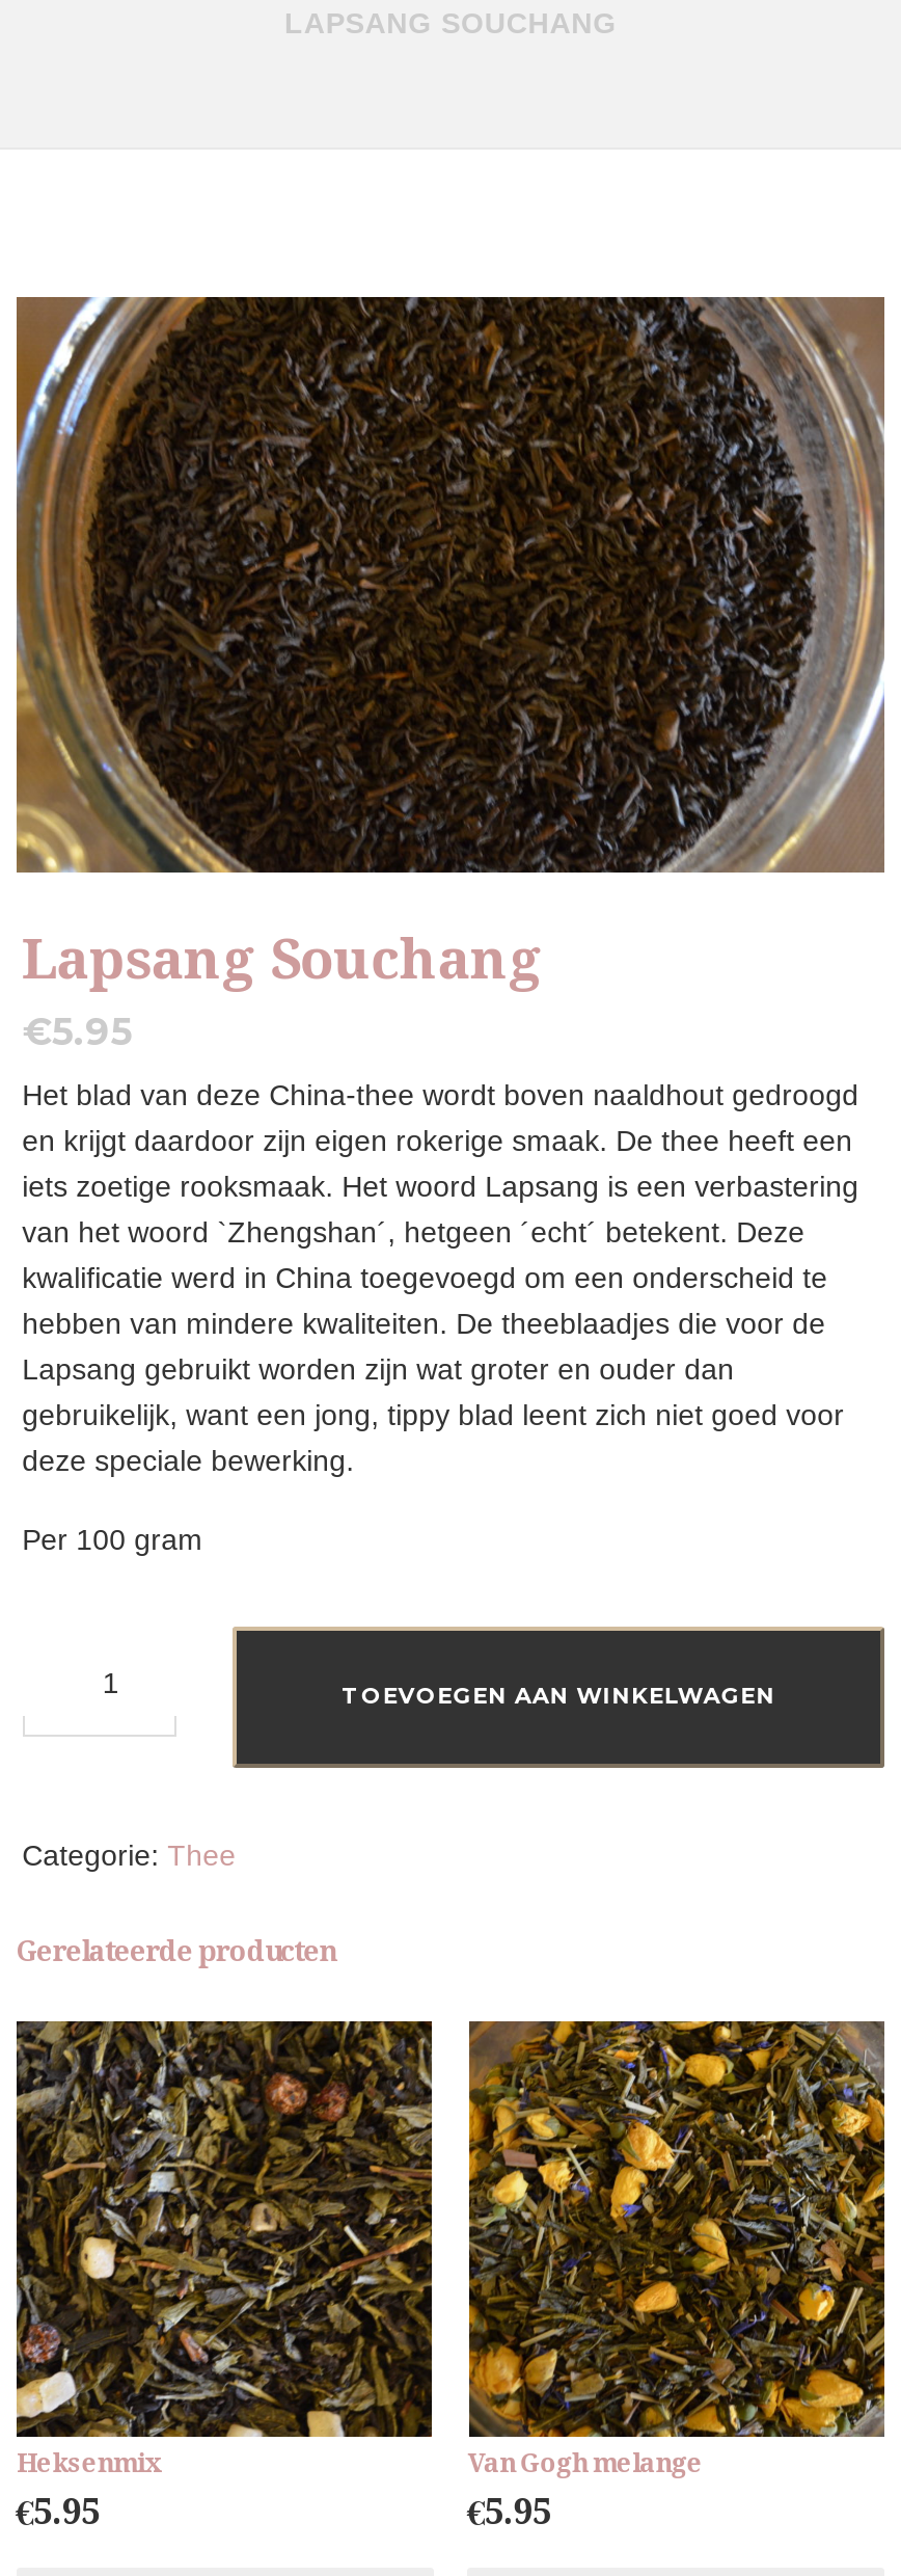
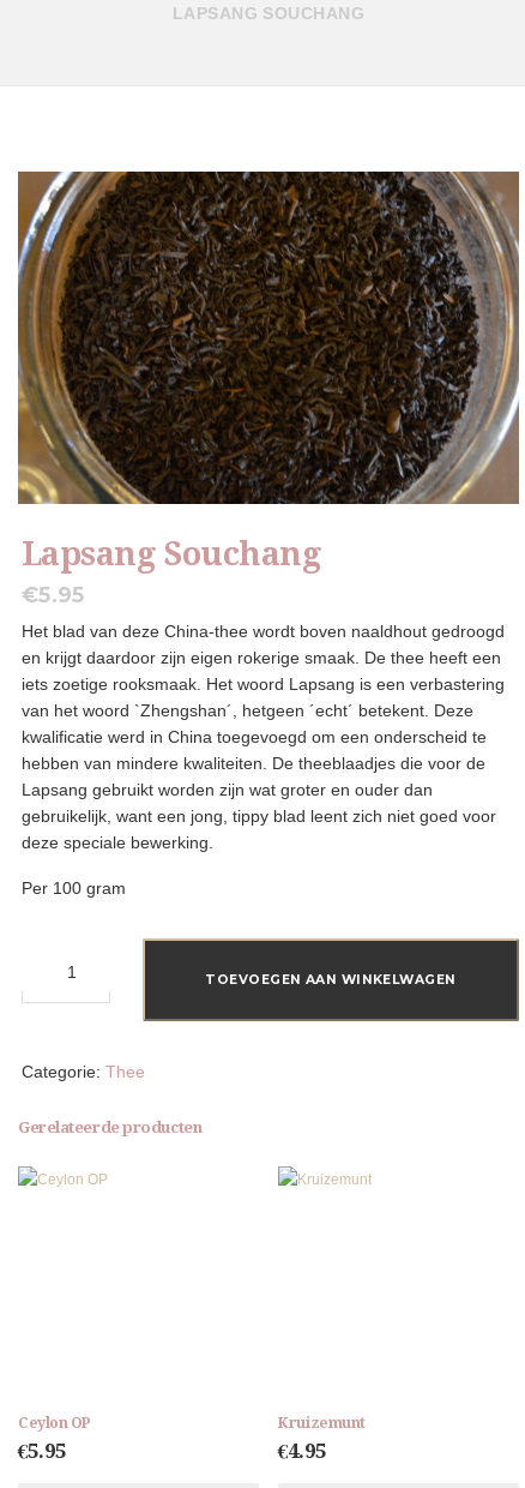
[15,2019,434,2439] [image] -> none
[467,2019,886,2439] [image] -> none
[17,2447,160,2478] Heksenmix -> [18,1413,91,1431] Ceylon OP
[468,2447,702,2532] Van Gogh melange | €5.95 -> [279,1413,365,1463] Kruizemunt | €4.95

